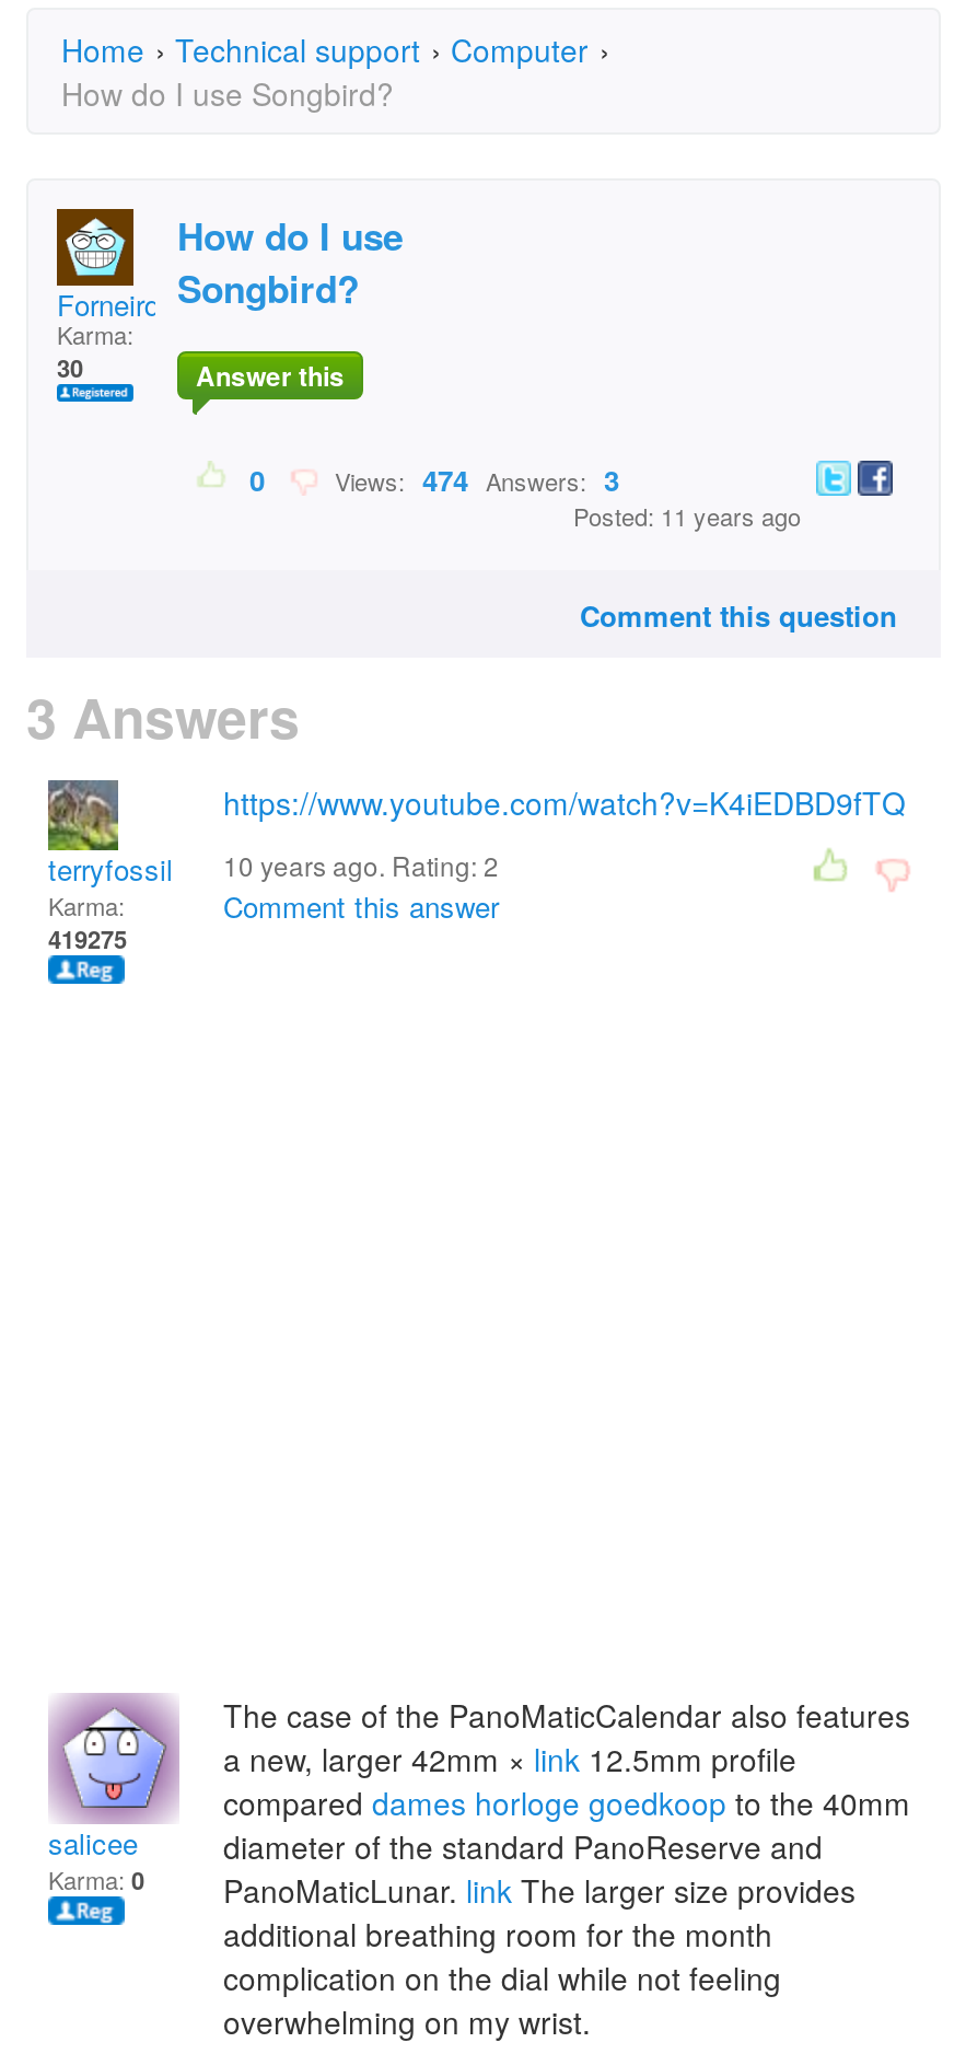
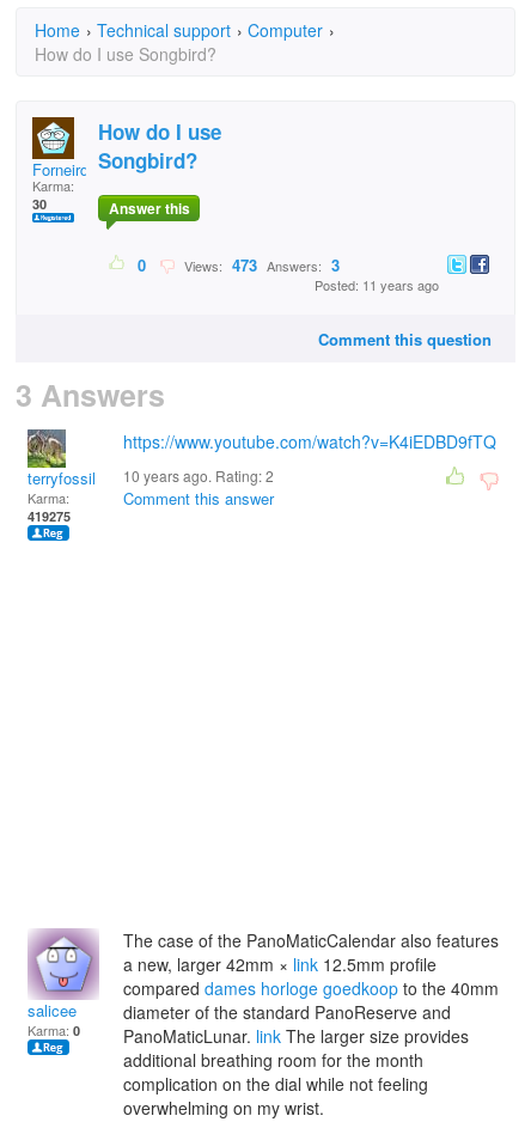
[322,459,619,500] Views: 474 Answers: 3 -> [177,254,340,276] Views: 473 Answers: 3

